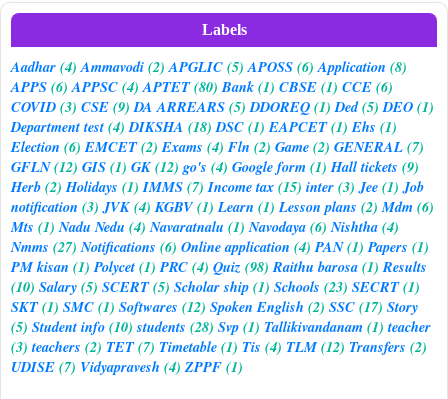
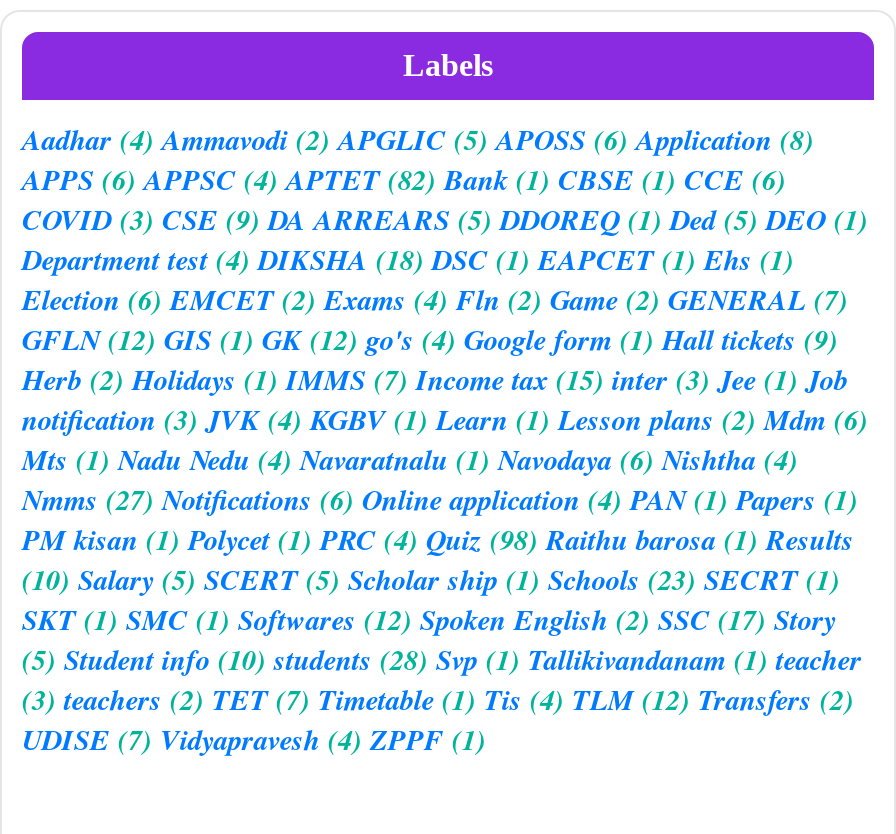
[11,76,393,97] APPS (6) APPSC (4) APTET (80) Bank (1) CBSE (1) CCE (6) -> [22,158,786,200] APPS (6) APPSC (4) APTET (82) Bank (1) CBSE (1) CCE (6)

